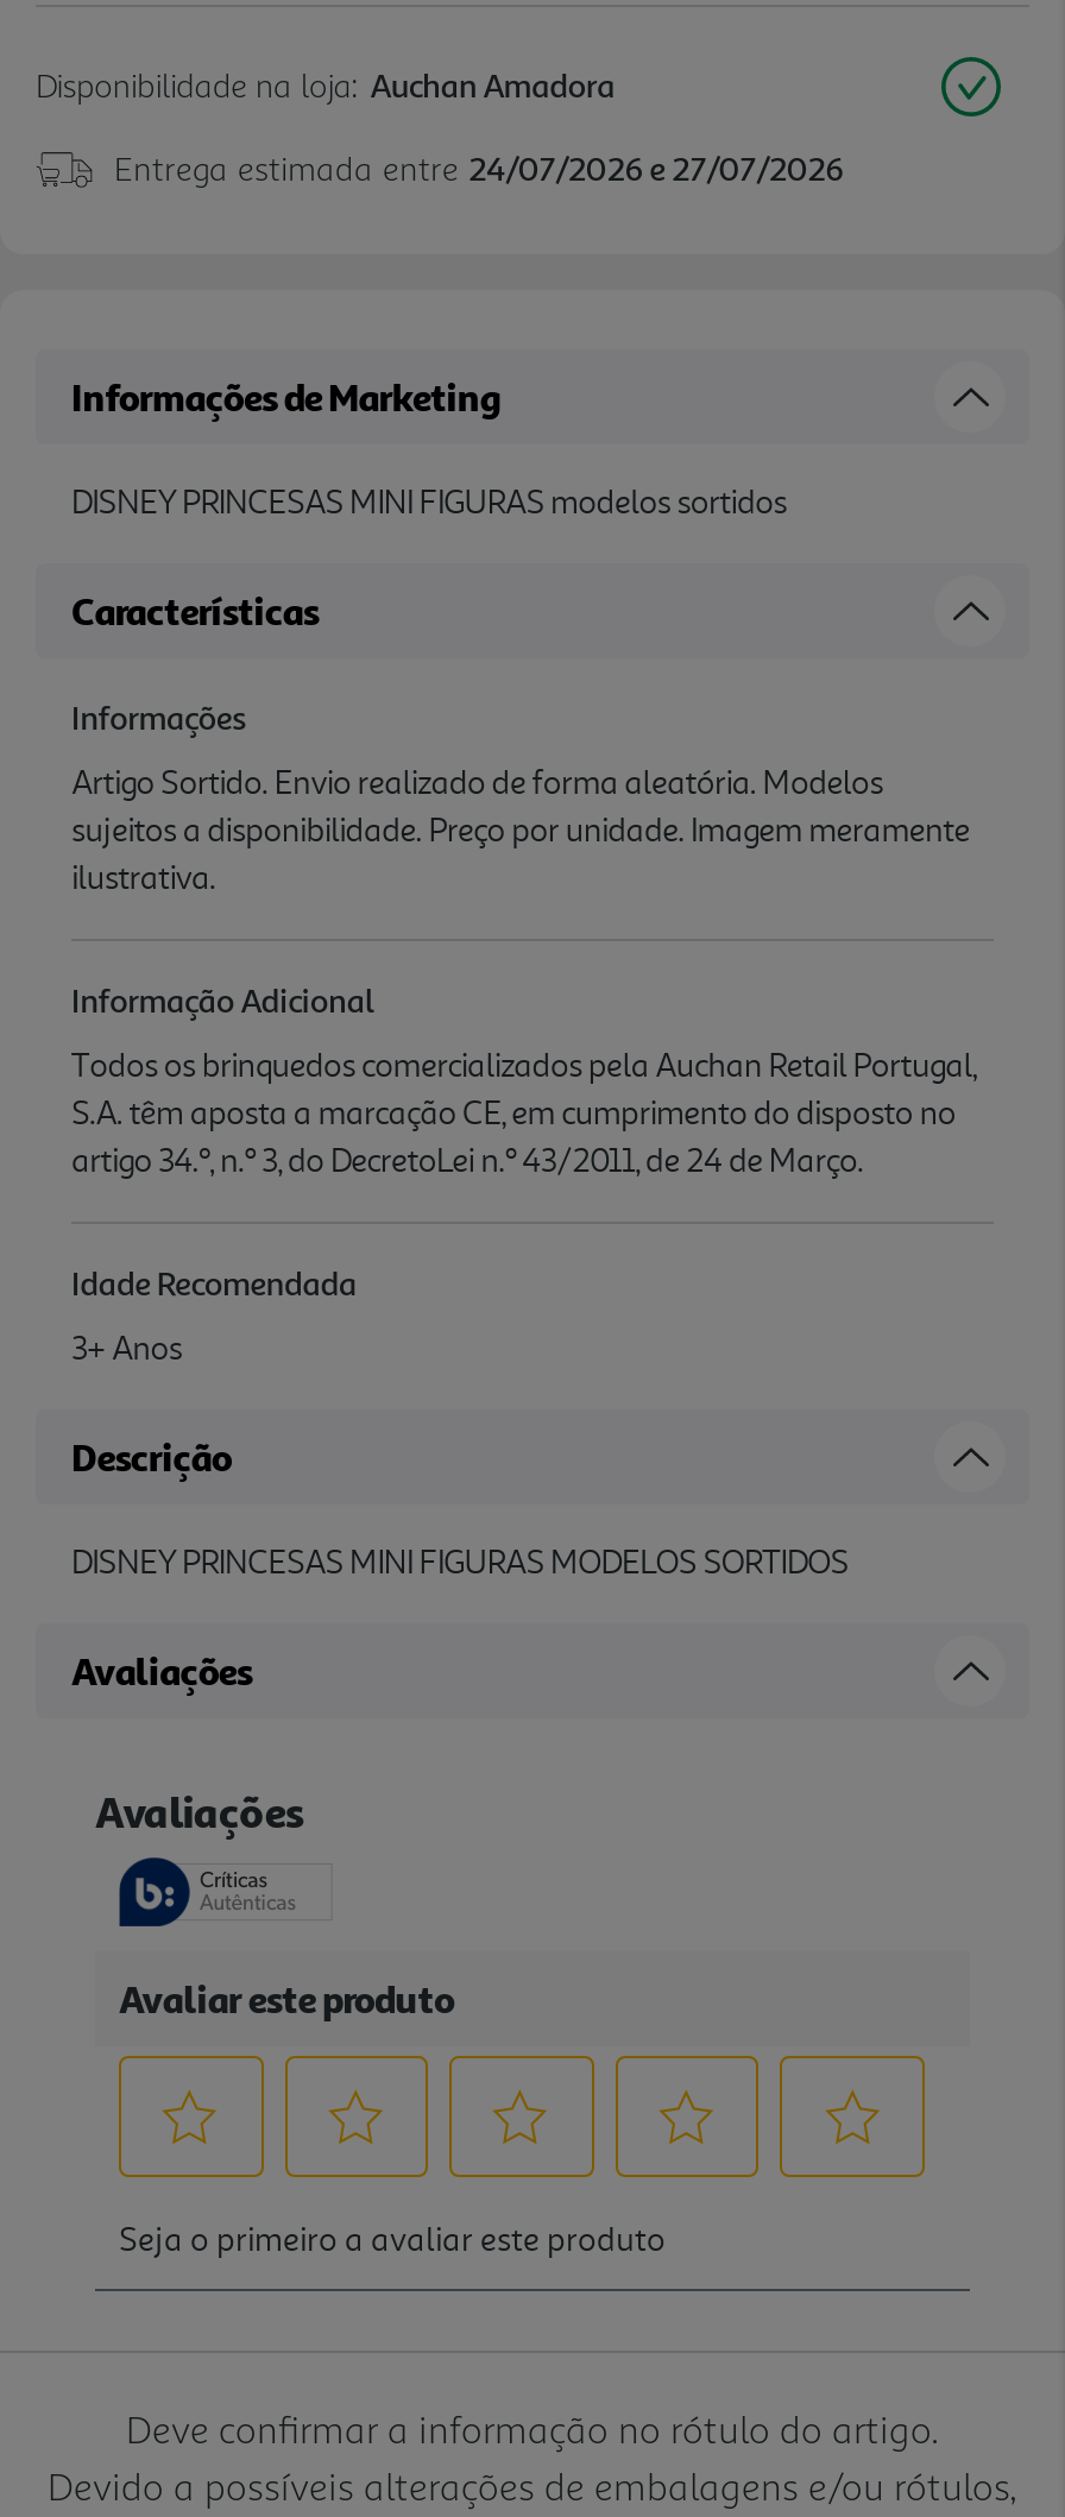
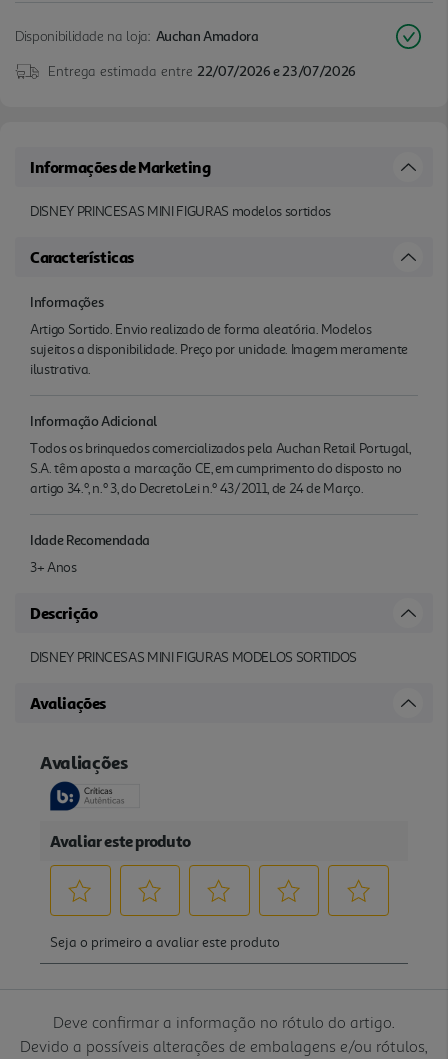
[114,147,844,187] Entrega estimada entre 24/07/2026 e 27/07/2026 -> [48,62,356,79] Entrega estimada entre 22/07/2026 e 23/07/2026

